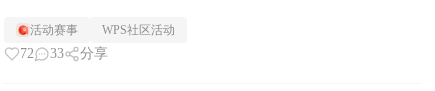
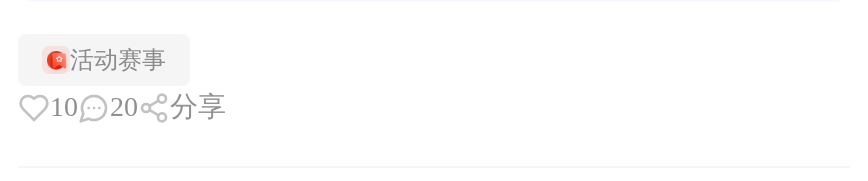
[20,23,175,61] WPS社区活动 | 72 | 33 -> [50,93,138,123] 10 | 20

